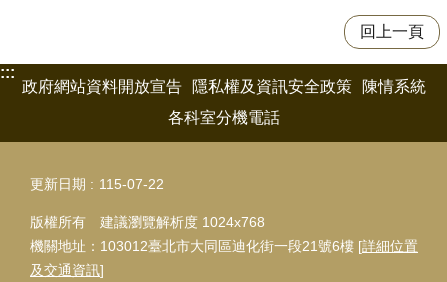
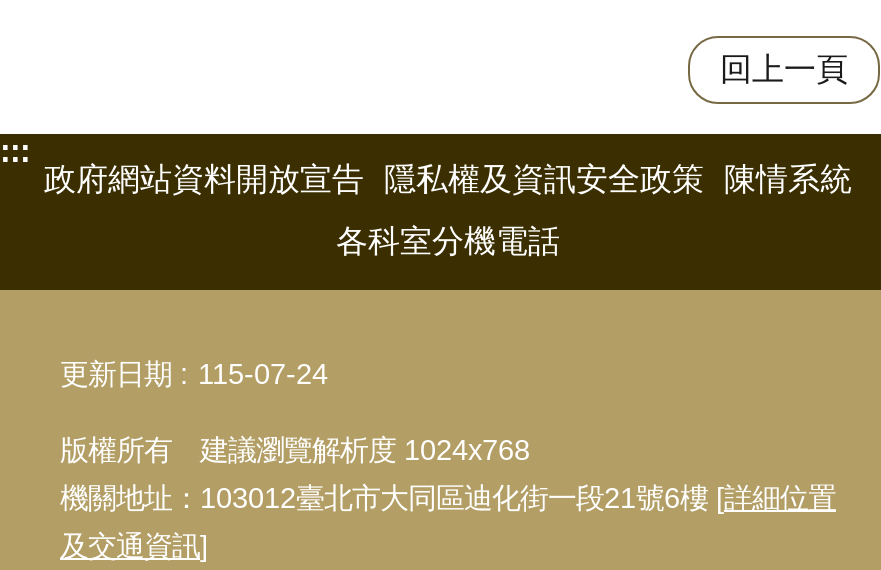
[99,176,164,192] 115-07-22 -> [198,357,328,389] 115-07-24

